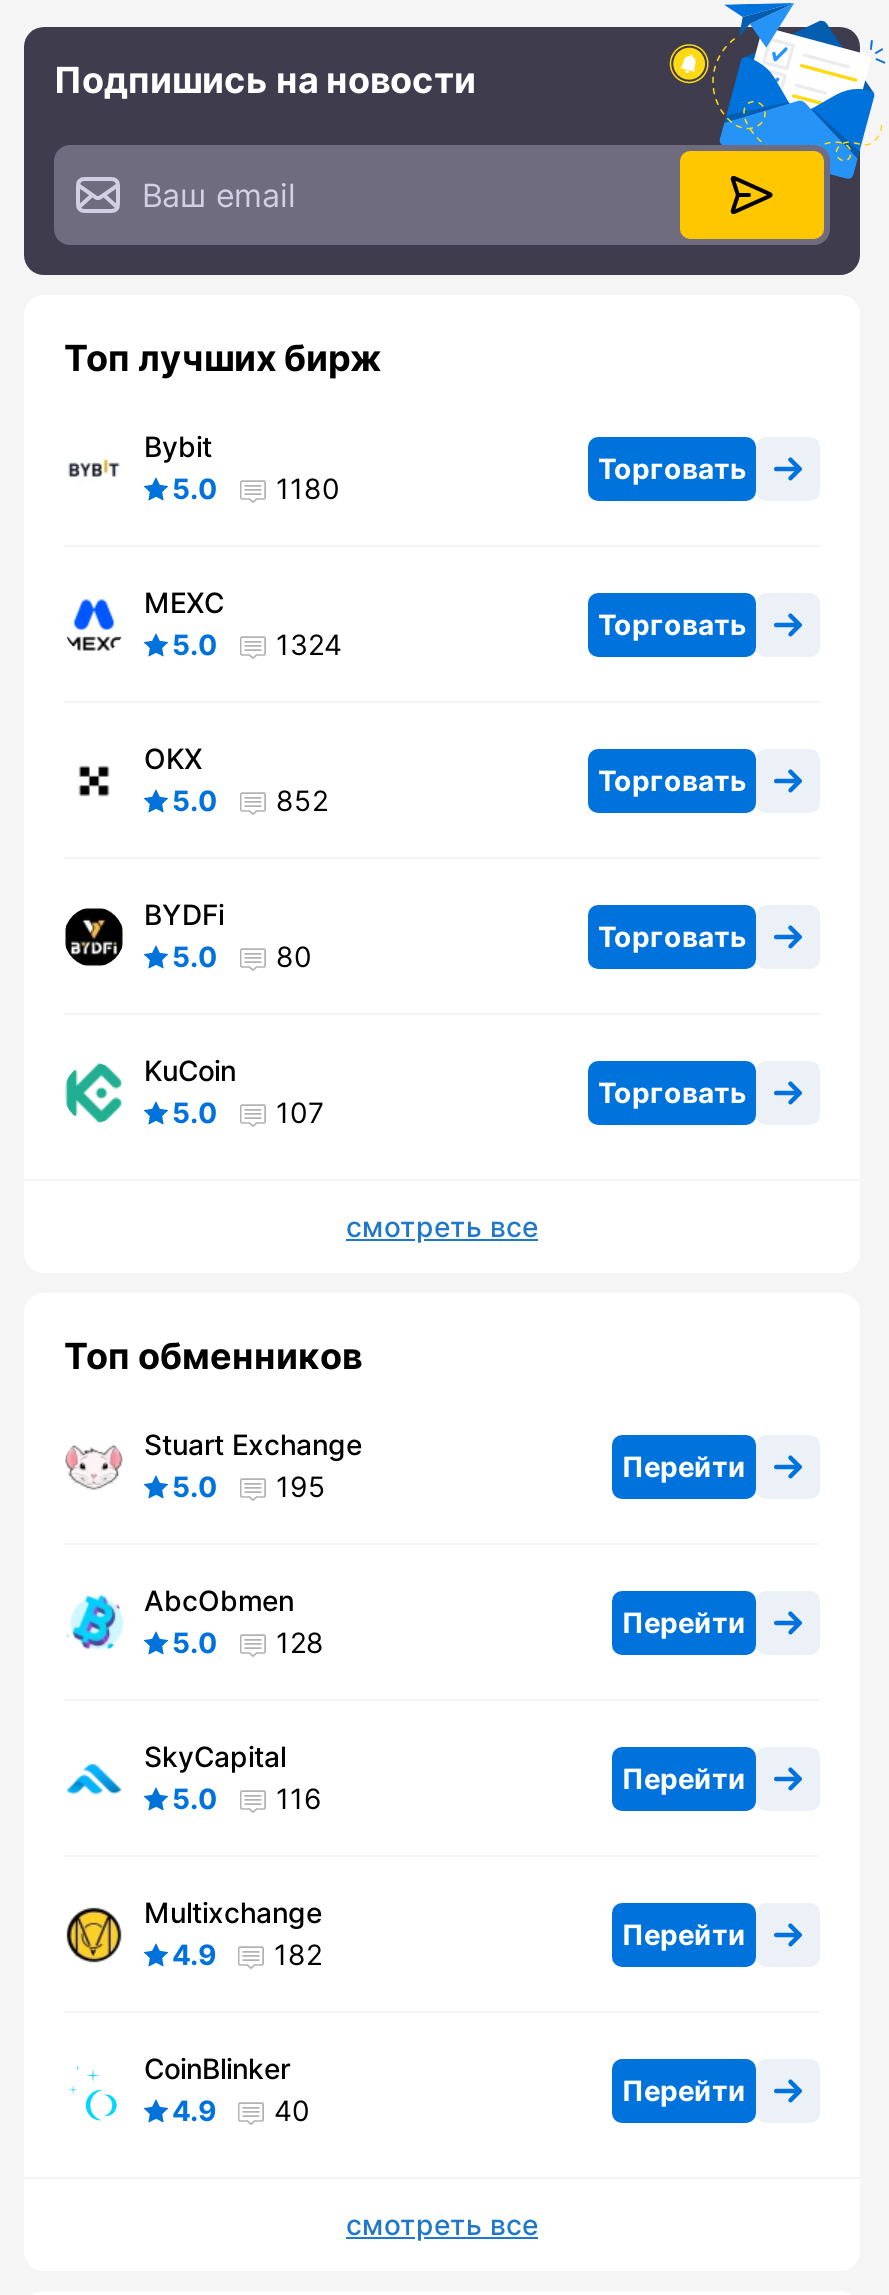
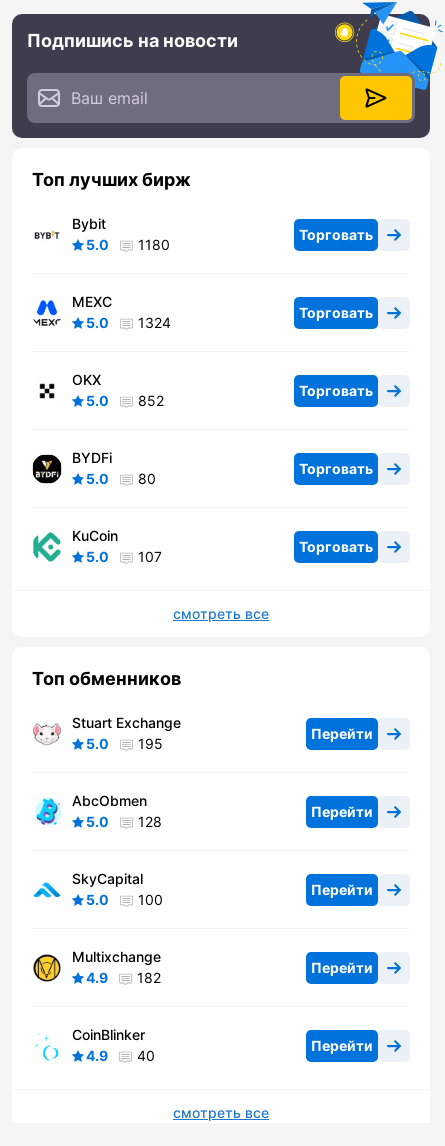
[172,1782,322,1816] 5.0 116 -> [86,891,163,908] 5.0 100

